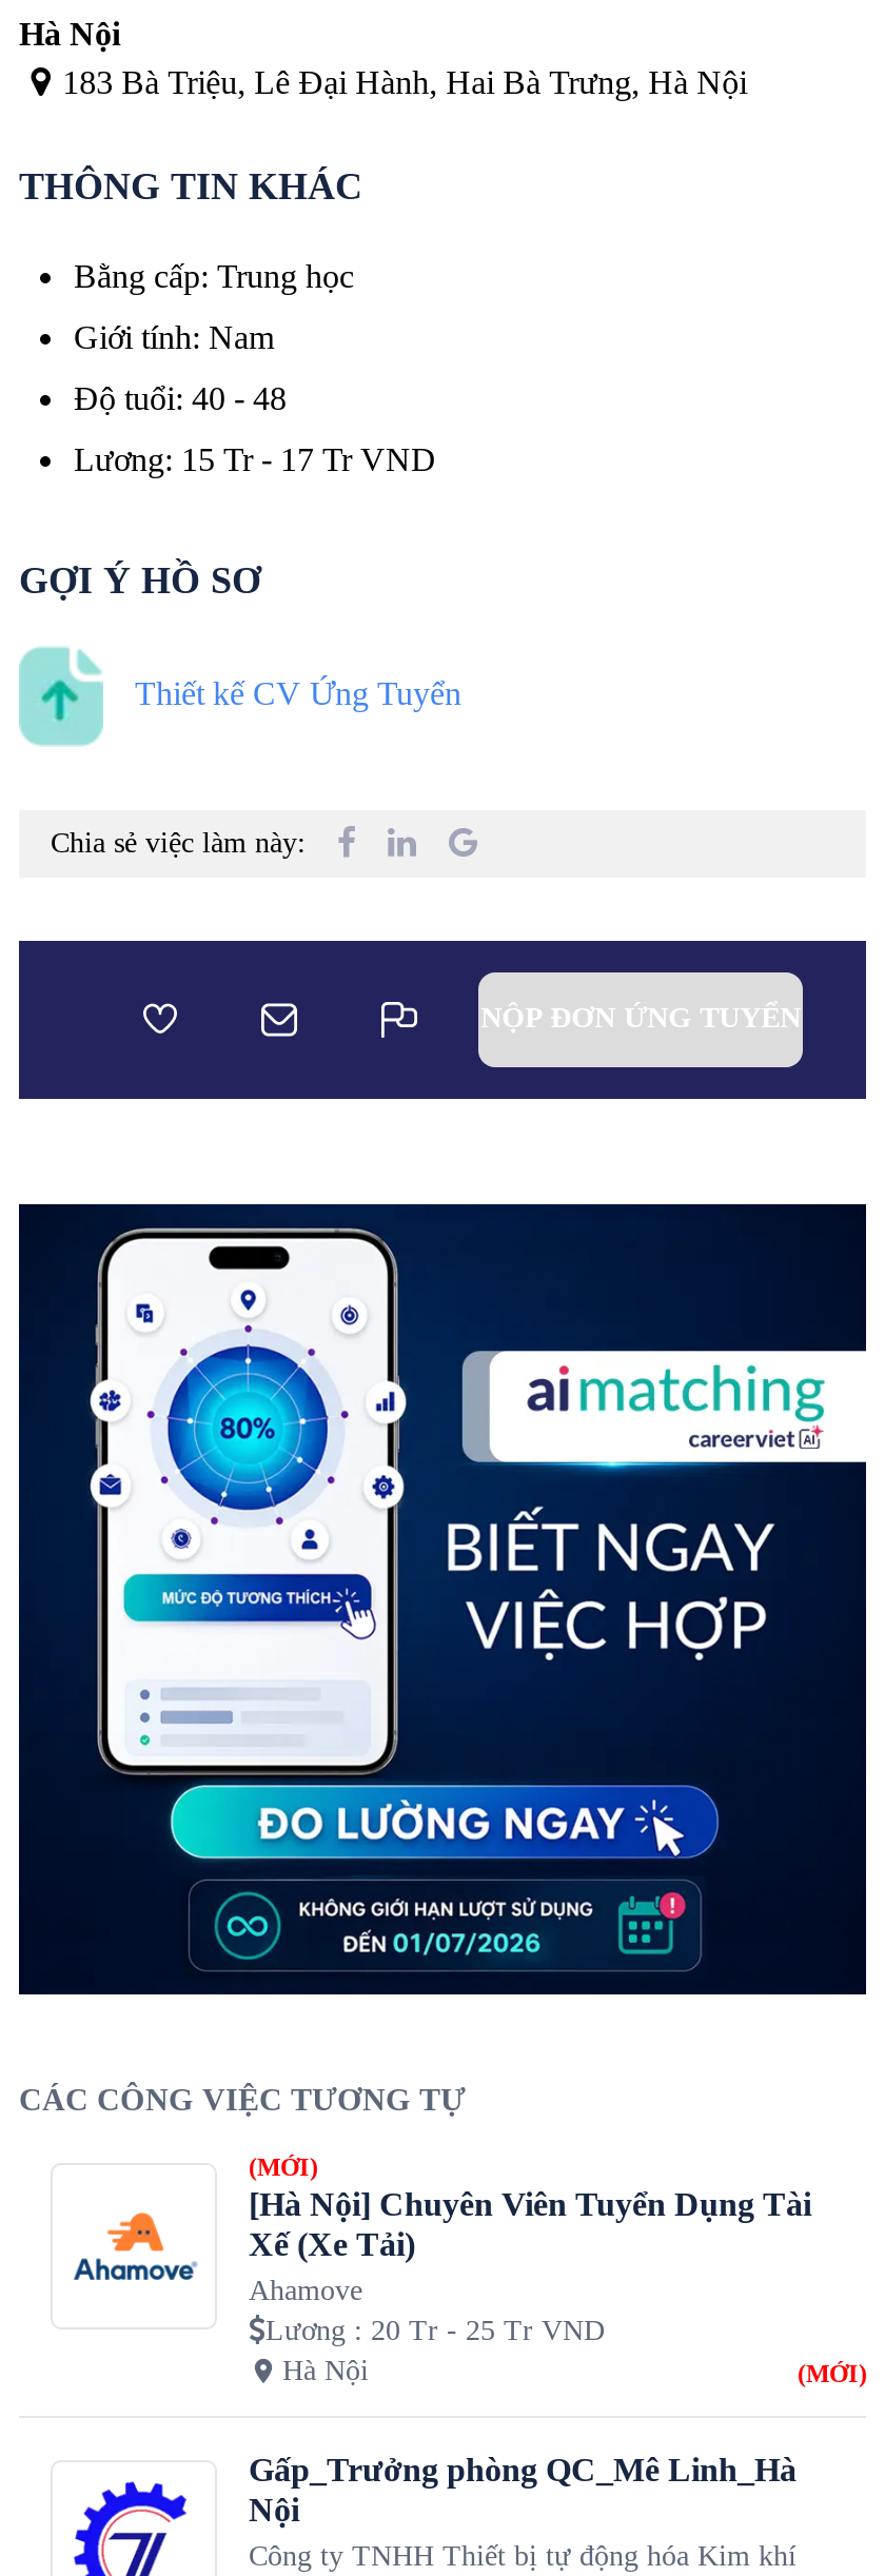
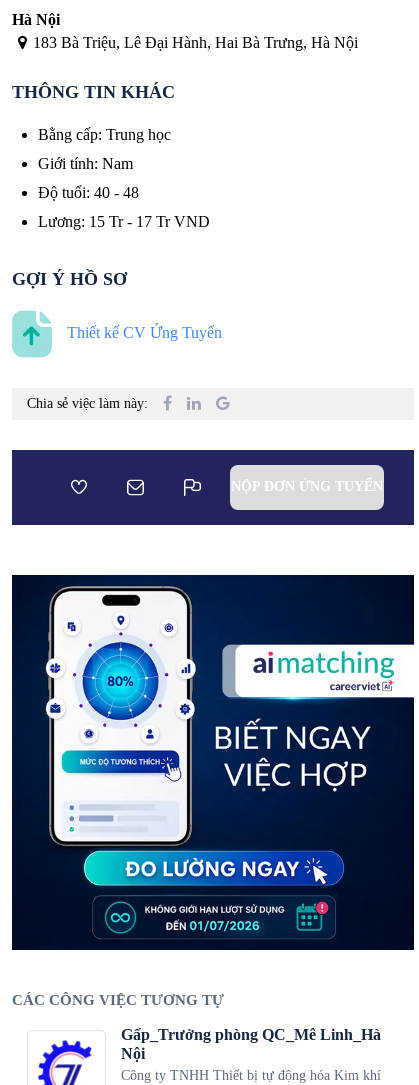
[72,2152,867,2388] [image] | (MỚI) | [Hà Nội] Chuyên Viên Tuyển Dụng Tài | Xế (Xe Tải) | Ahamove | Lương: 20 Tr - 25 Tr VND | Hà Nội | (MỚI) -> none

